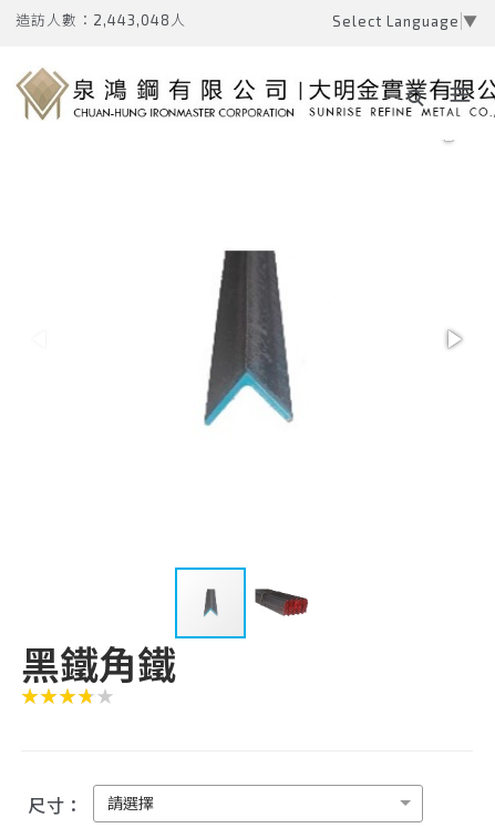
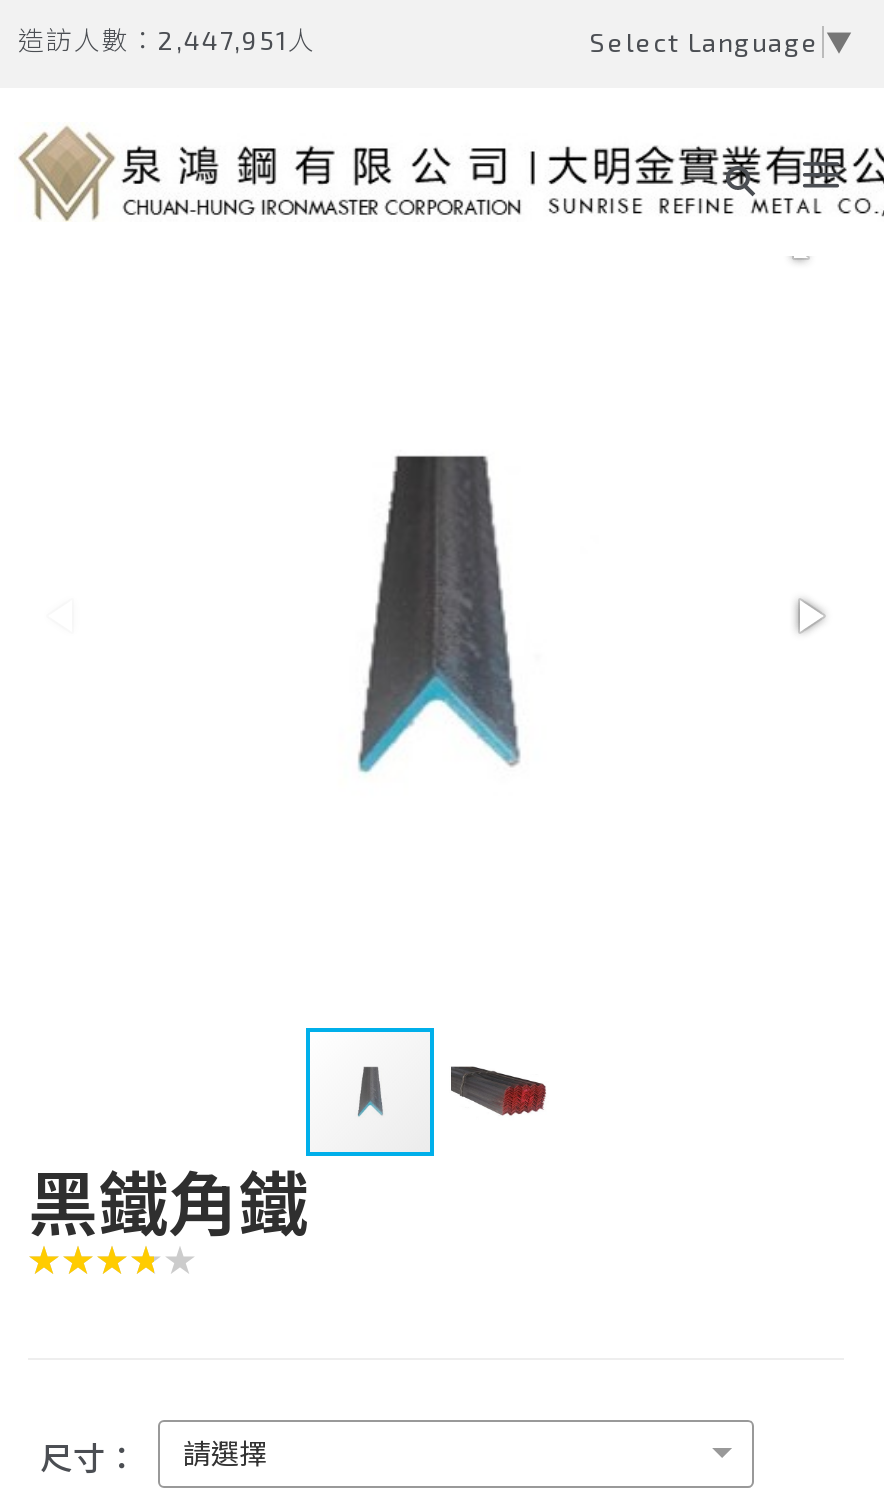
[16,11,186,29] 造訪人數：2,443,048人 -> [18,24,316,56] 造訪人數：2,447,951人

